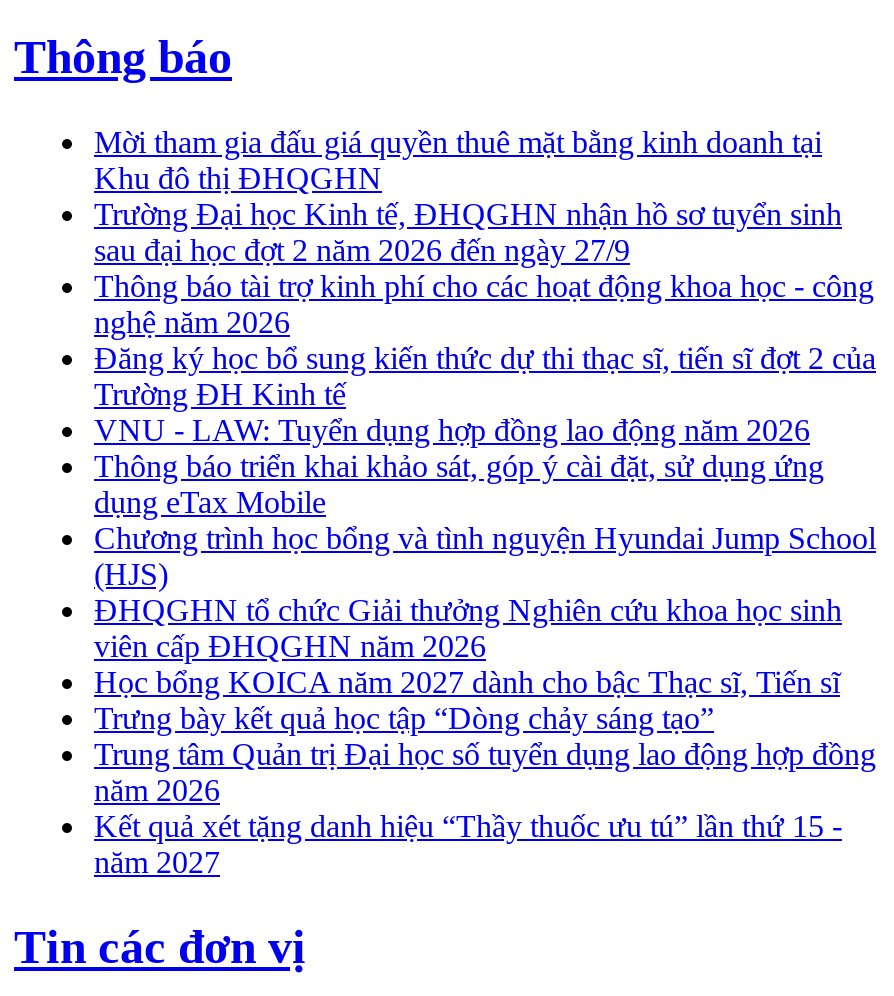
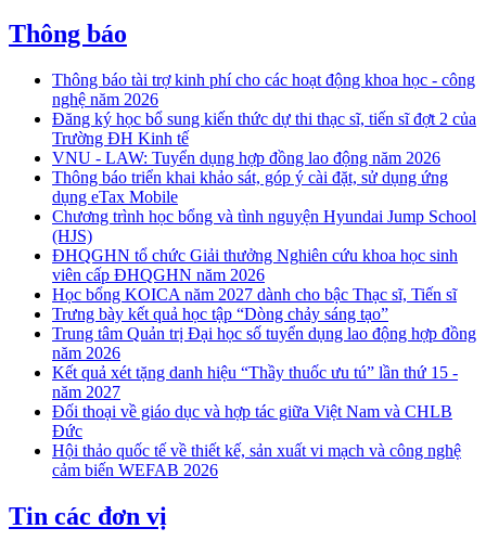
[94,125,842,267] Mời tham gia đấu giá quyền thuê mặt bằng kinh doanh tại | Khu đô thị ĐHQGHN | Trường Đại học Kinh tế, ĐHQGHN nhận hồ sơ tuyển sinh | sau đại học đợt 2 năm 2026 đến ngày 27/9 -> none
moved [94,269,876,879] -> [52,71,476,401]: Thông báo tài trợ kinh phí cho các hoạt động khoa học - công | nghệ năm 2026 | Đăng ký học bổ sung kiến thức dự thi thạc sĩ, tiến sĩ đợt 2 của | ... | Kết quả xét tặng danh hiệu “Thầy thuốc ưu tú” lần thứ 15 - | năm 2027
none -> [52,402,461,479] Đối thoại về giáo dục và hợp tác giữa Việt Nam và CHLB | Đức | Hội thảo quốc tế về thiết kế, sản xuất vi mạch và công nghệ | cảm biến WEFAB 2026

